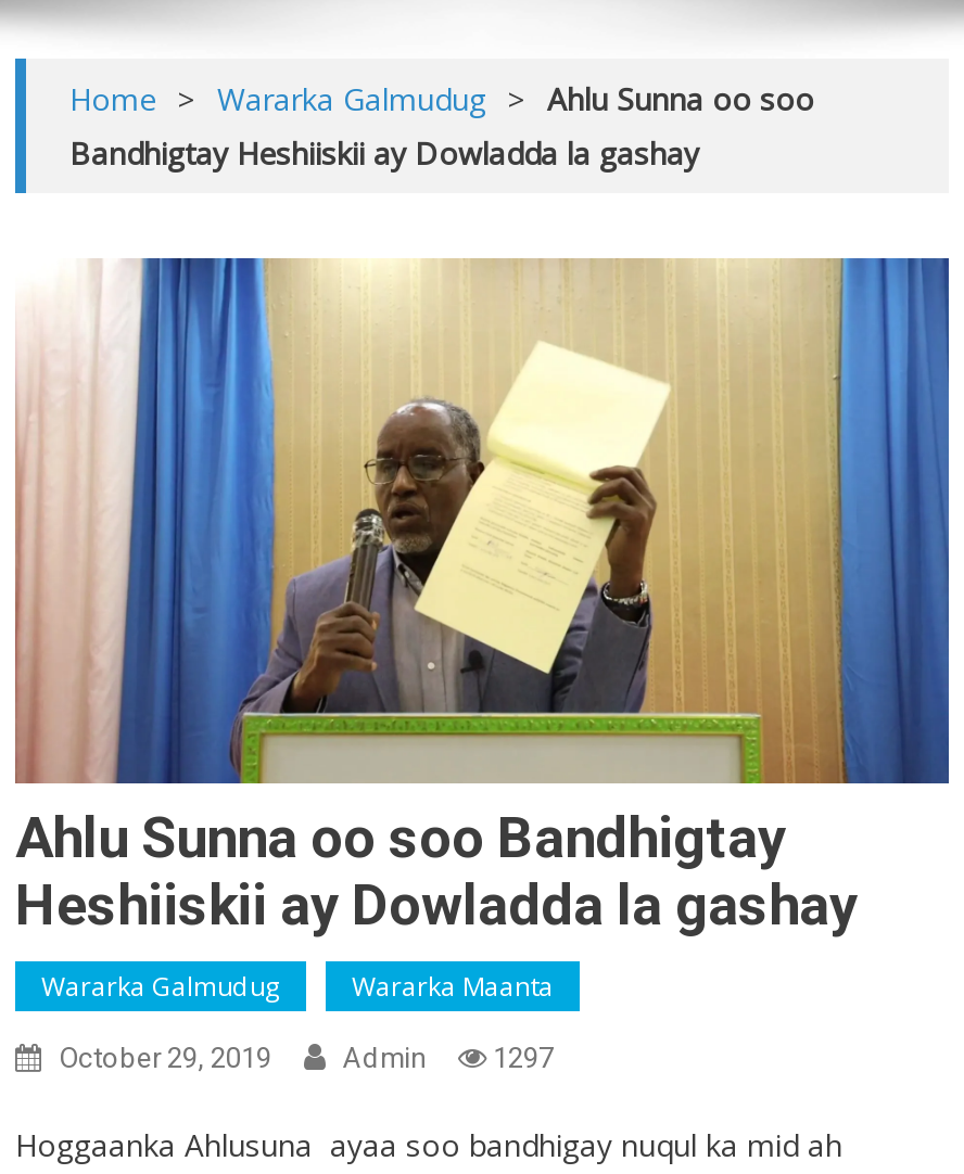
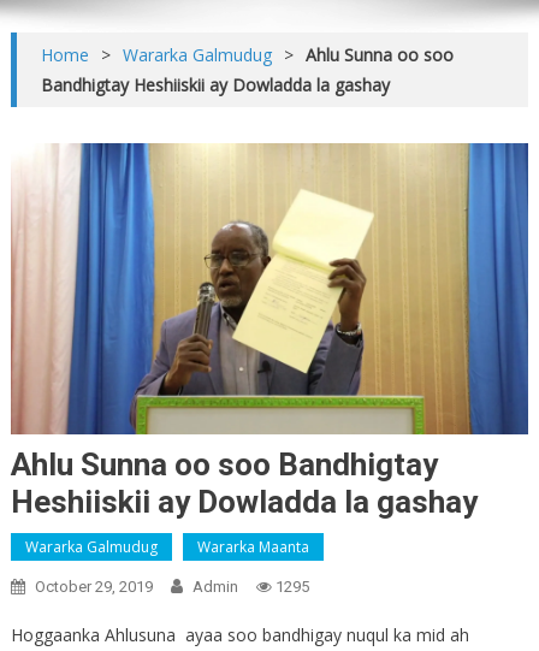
[493,1041,554,1074] 1297 -> [276,577,309,596] 1295

